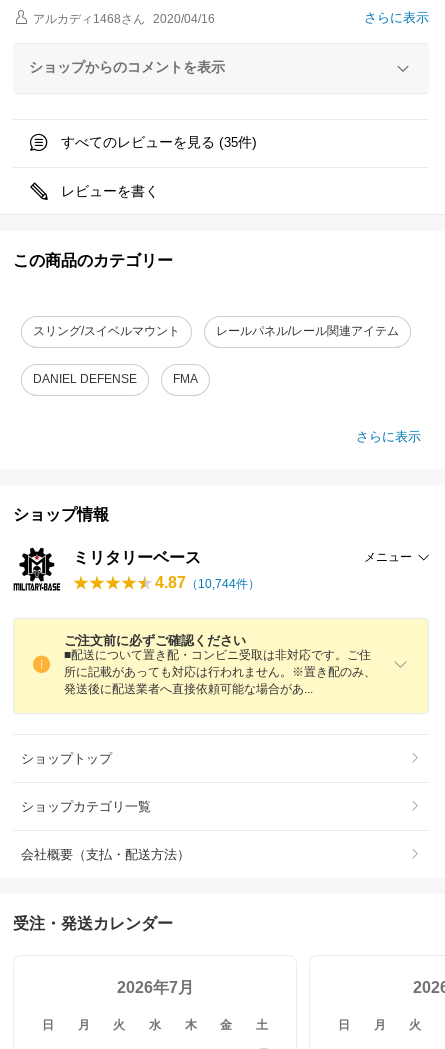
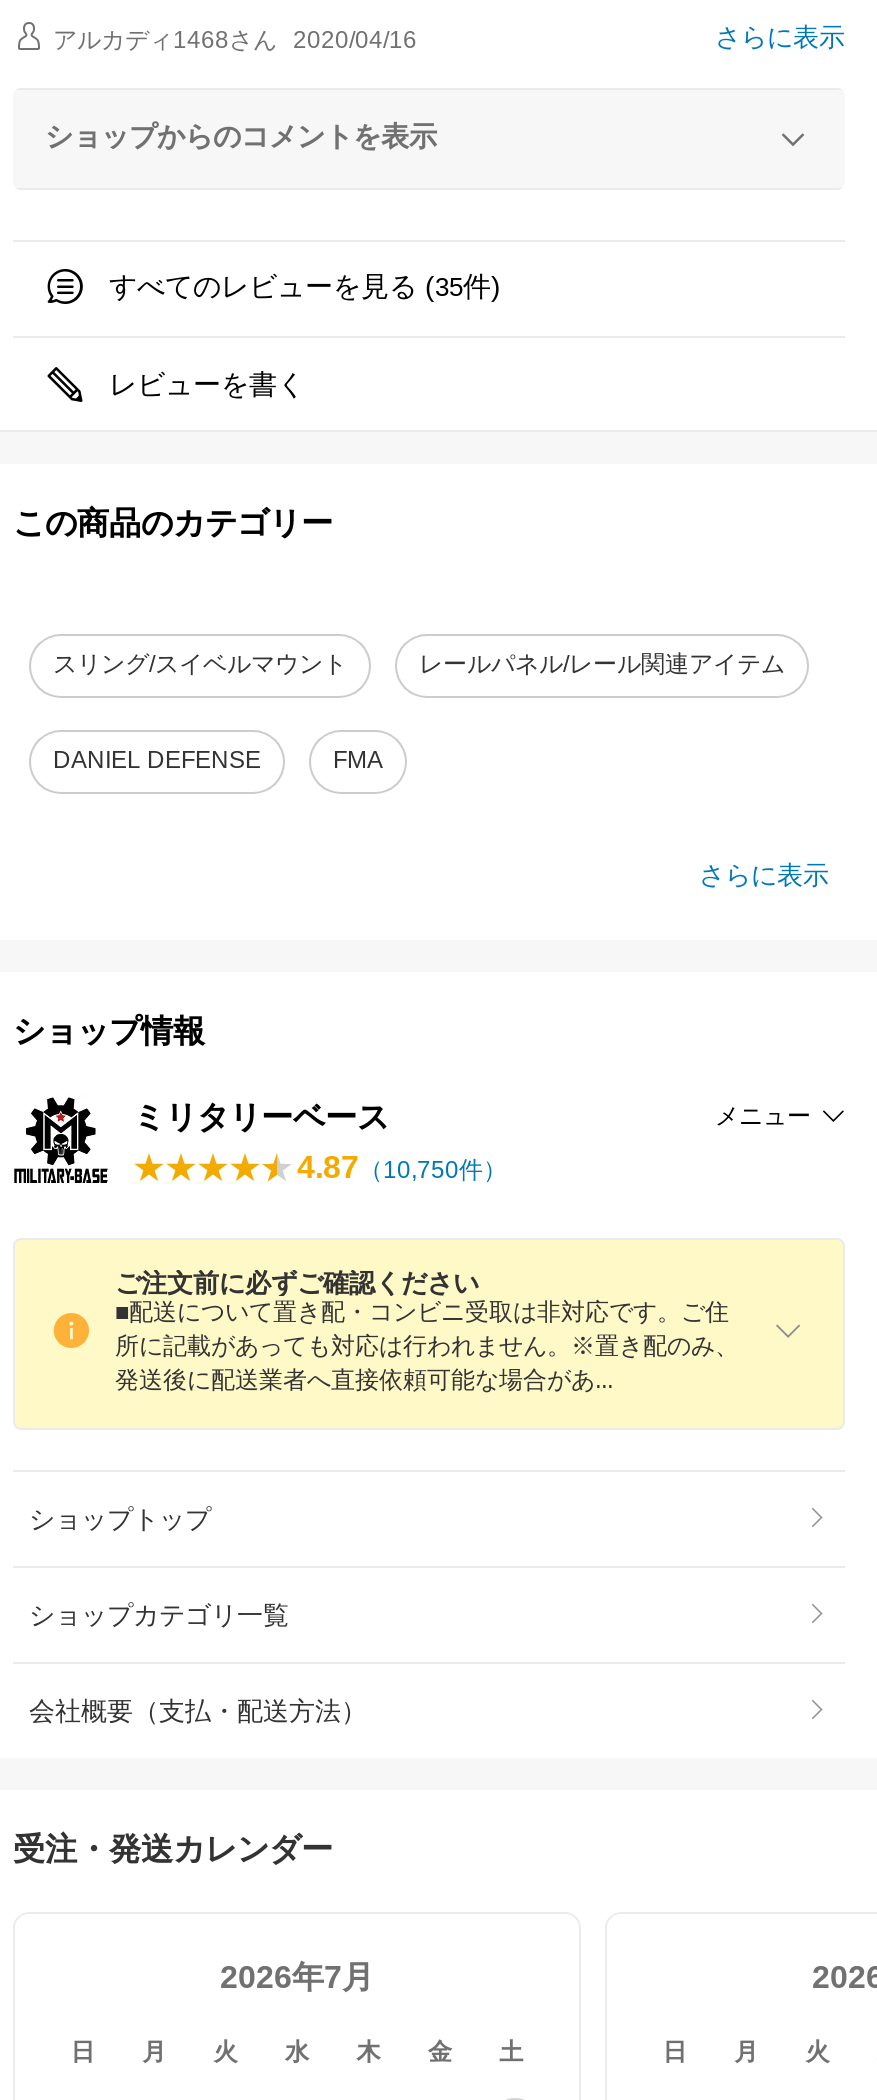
[155,573,260,590] 4.87（10,744件） -> [297,1149,507,1183] 4.87（10,750件）

